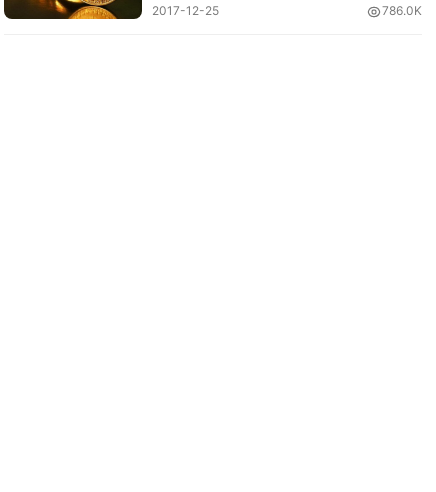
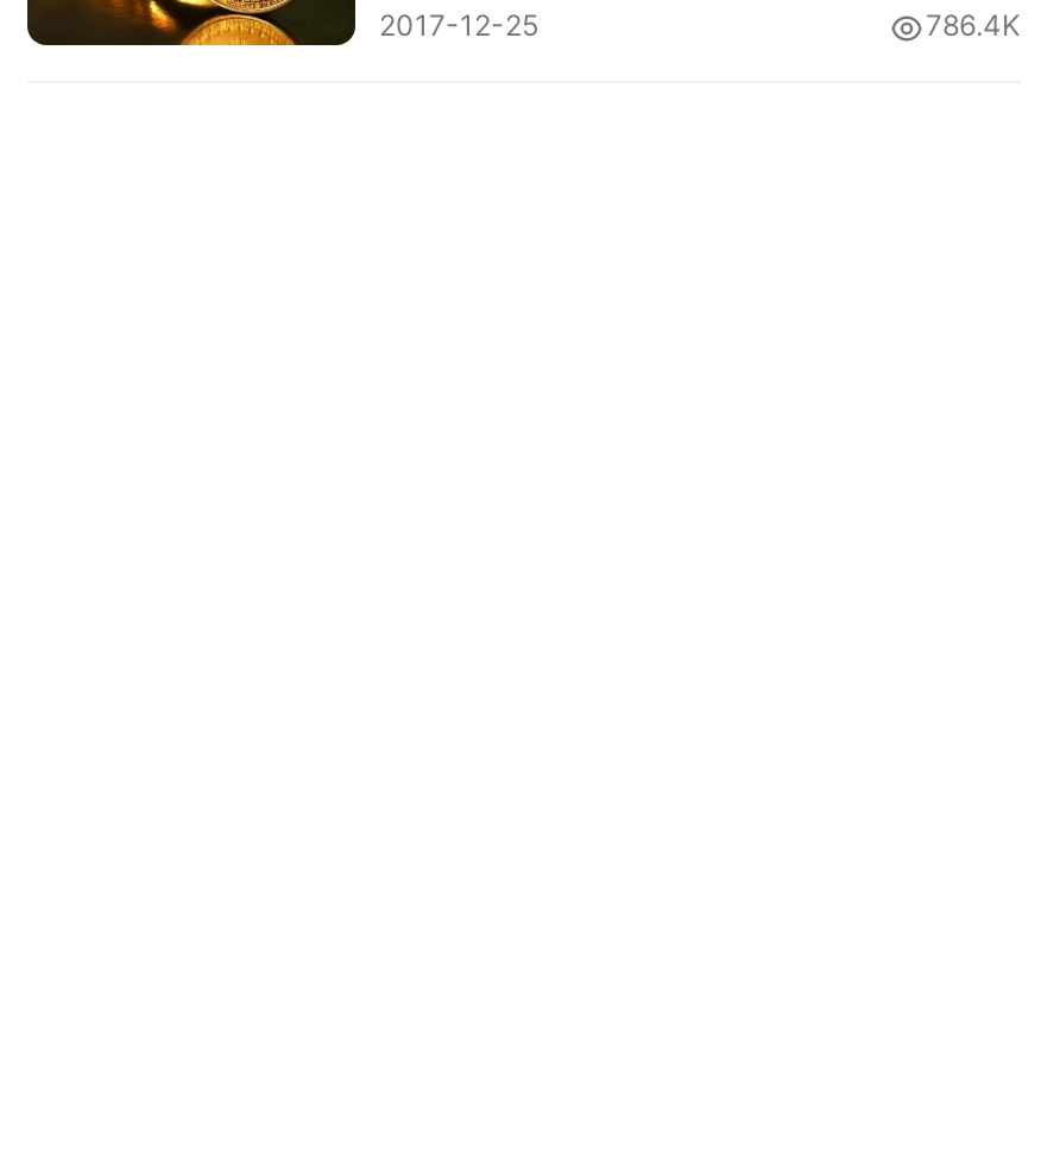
[382,3,422,18] 786.0K -> [926,8,1021,44] 786.4K

